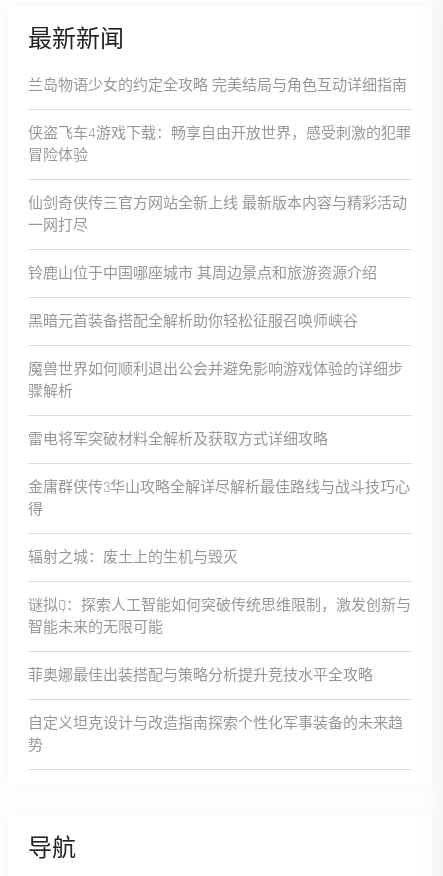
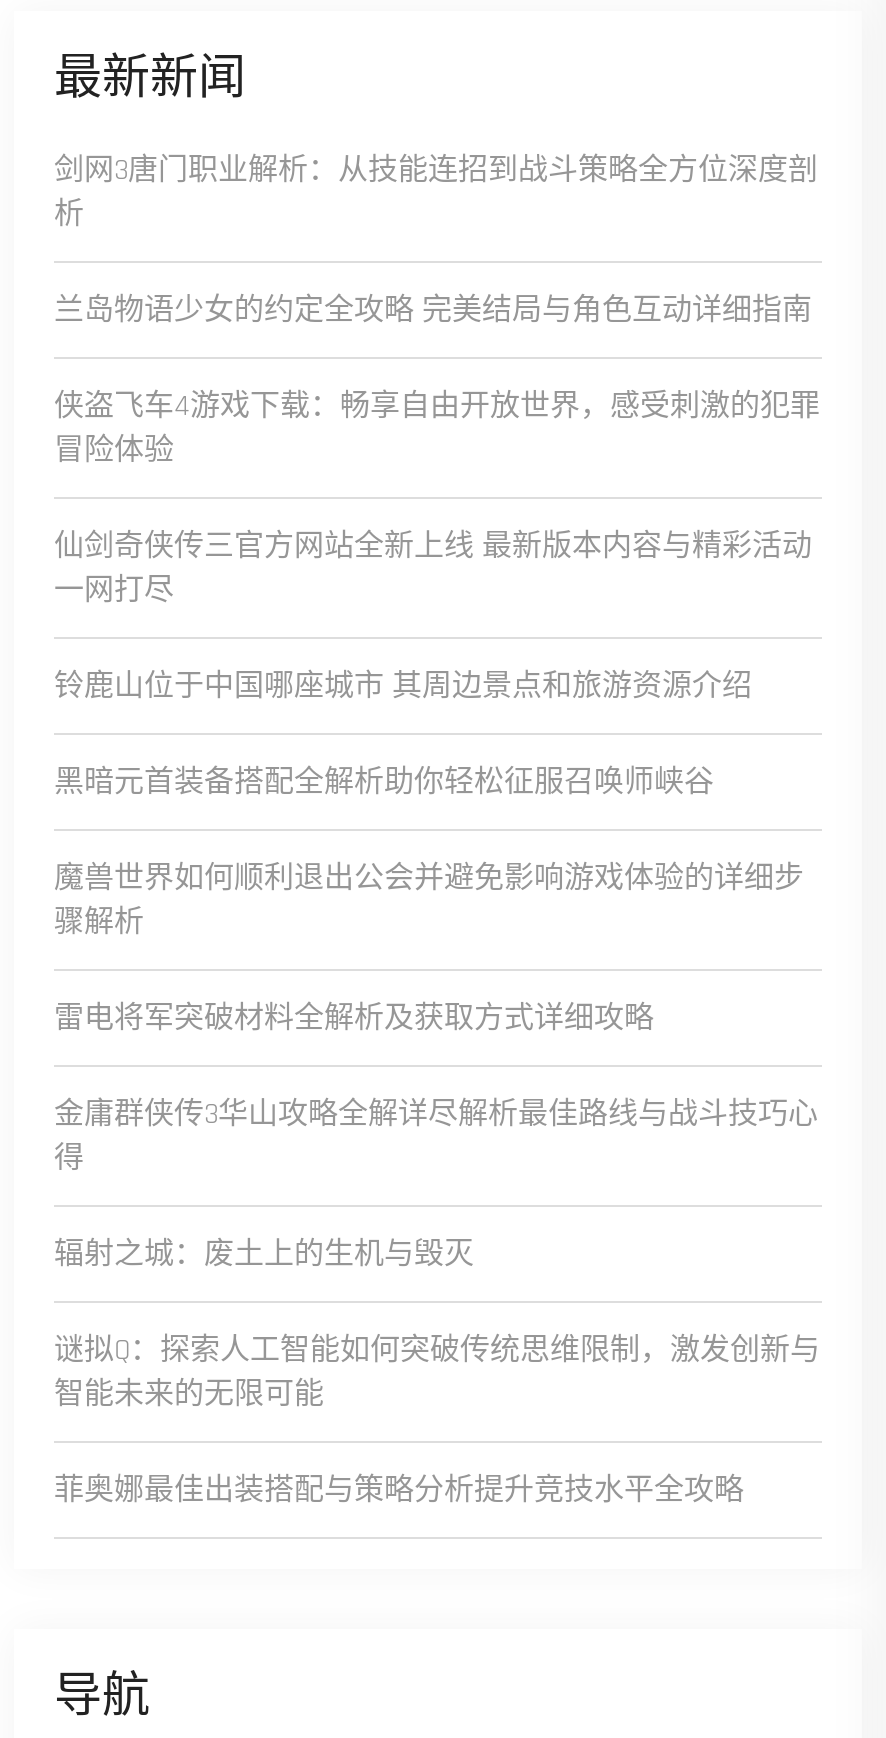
none -> [54,151,818,233] 剑网3唐门职业解析：从技能连招到战斗策略全方位深度剖 | 析
moved [28,76,411,685] -> [54,291,820,1509]: 兰岛物语少女的约定全攻略 完美结局与角色互动详细指南 | 侠盗飞车4游戏下载：畅享自由开放世界，感受刺激的犯罪 | 冒险体验 | ... | 智能未来的无限可能 | 菲奥娜最佳出装搭配与策略分析提升竞技水平全攻略
[28,714,403,755] 自定义坦克设计与改造指南探索个性化军事装备的未来趋 | 势 -> none

